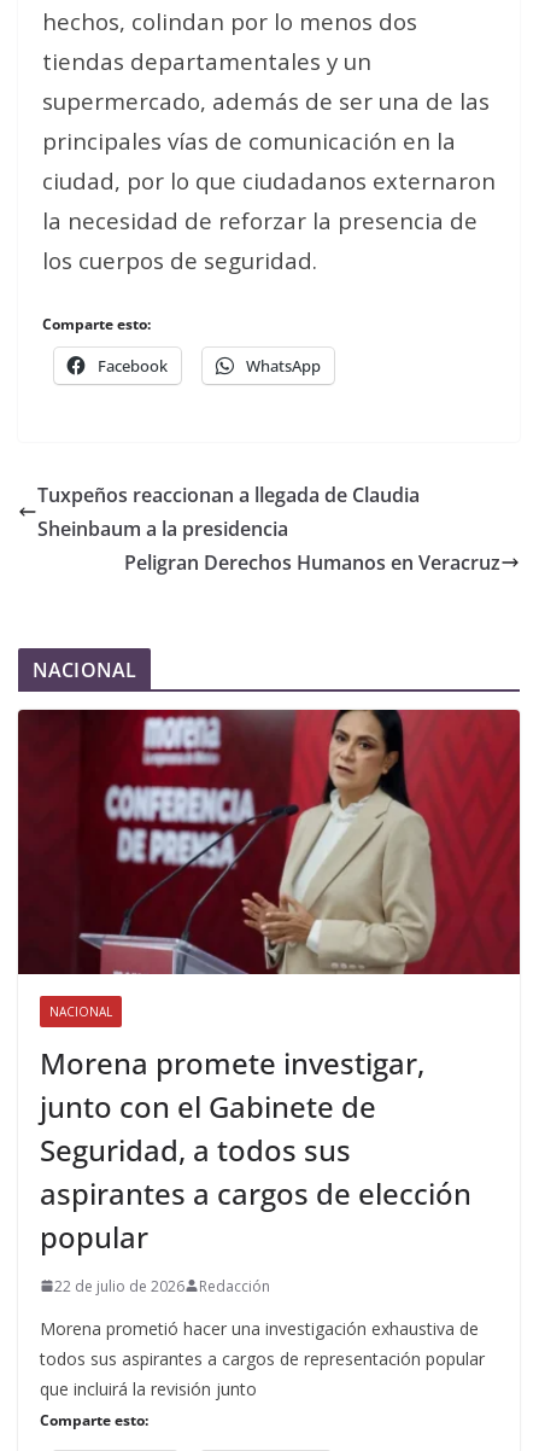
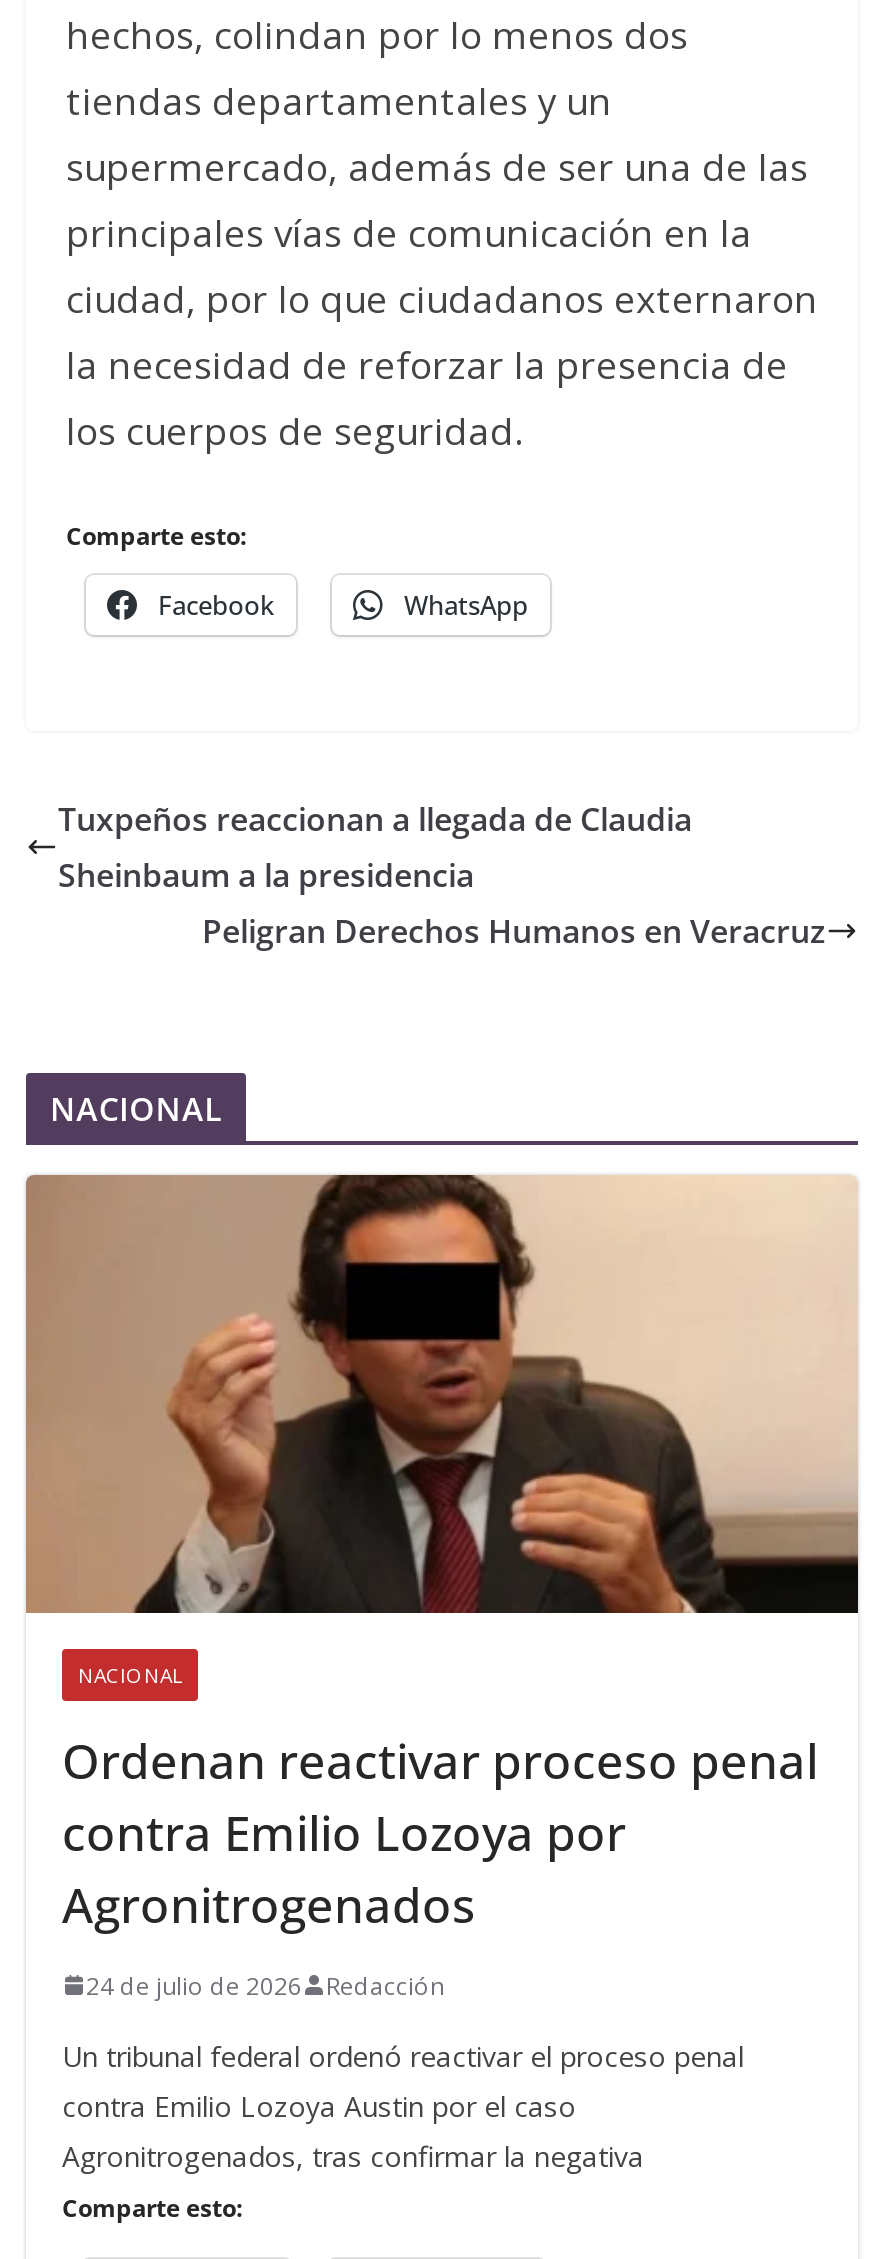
[17,709,521,975] [image] -> [24,1173,860,1615] [image]
[40,1042,471,1256] Morena promete investigar, | junto con el Gabinete de | Seguridad, a todos sus | aspirantes a cargos de elección | popular -> [62,1726,818,1936] Ordenan reactivar proceso penal | contra Emilio Lozoya por | Agronitrogenados
[54,1275,270,1296] 22 de julio de 2026 Redacción -> [86,1968,444,2002] 24 de julio de 2026 Redacción
[40,1317,485,1400] Morena prometió hacer una investigación exhaustiva de | todos sus aspirantes a cargos de representación popular | que incluirá la revisión junto -> [62,2036,744,2174] Un tribunal federal ordenó reactivar el proceso penal | contra Emilio Lozoya Austin por el caso | Agronitrogenados, tras confirmar la negativa

